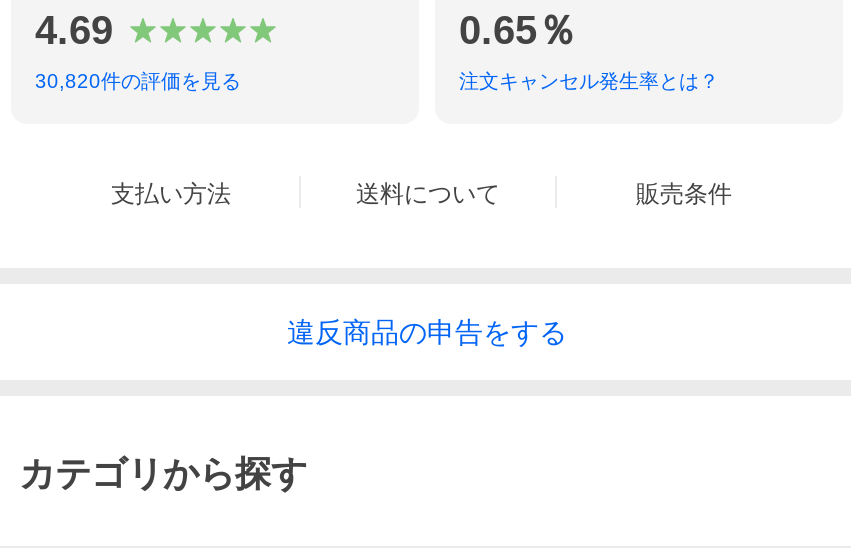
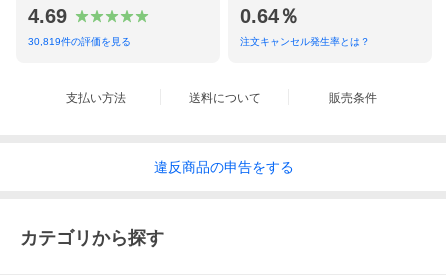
[459,9,577,53] 0.65％ -> [240,5,299,27] 0.64％
[35,71,241,93] 30,820件の評価を見る -> [28,36,131,47] 30,819件の評価を見る

